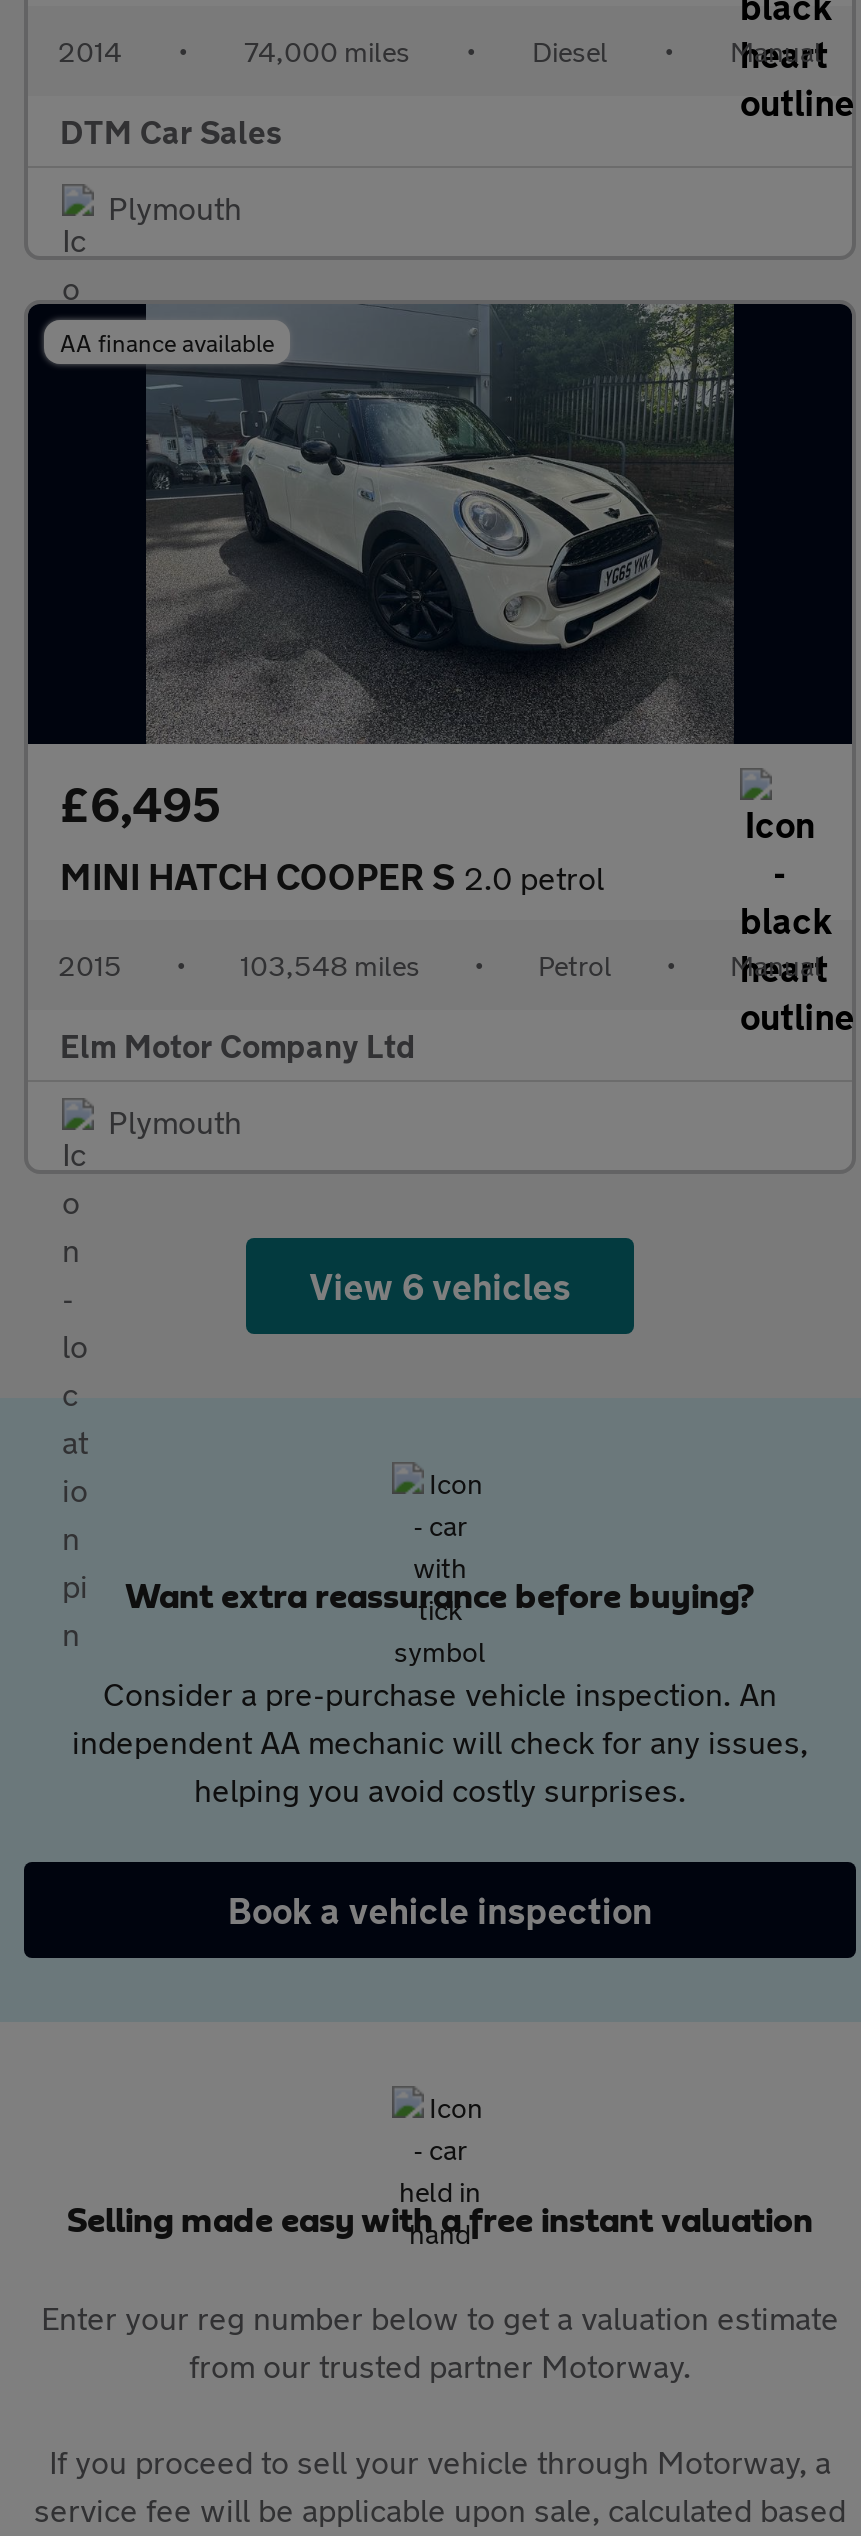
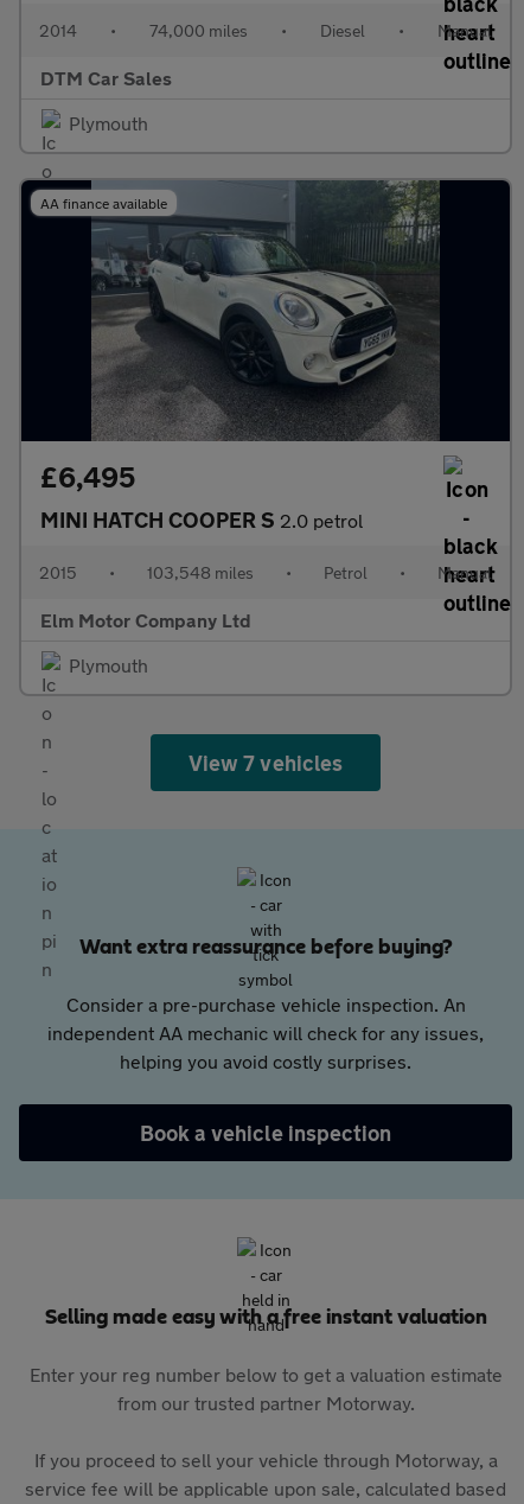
[309,1264,571,1308] View 6 vehicles -> [189,750,342,776] View 7 vehicles

